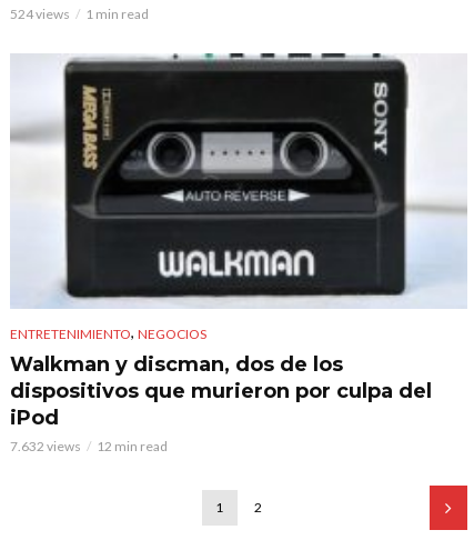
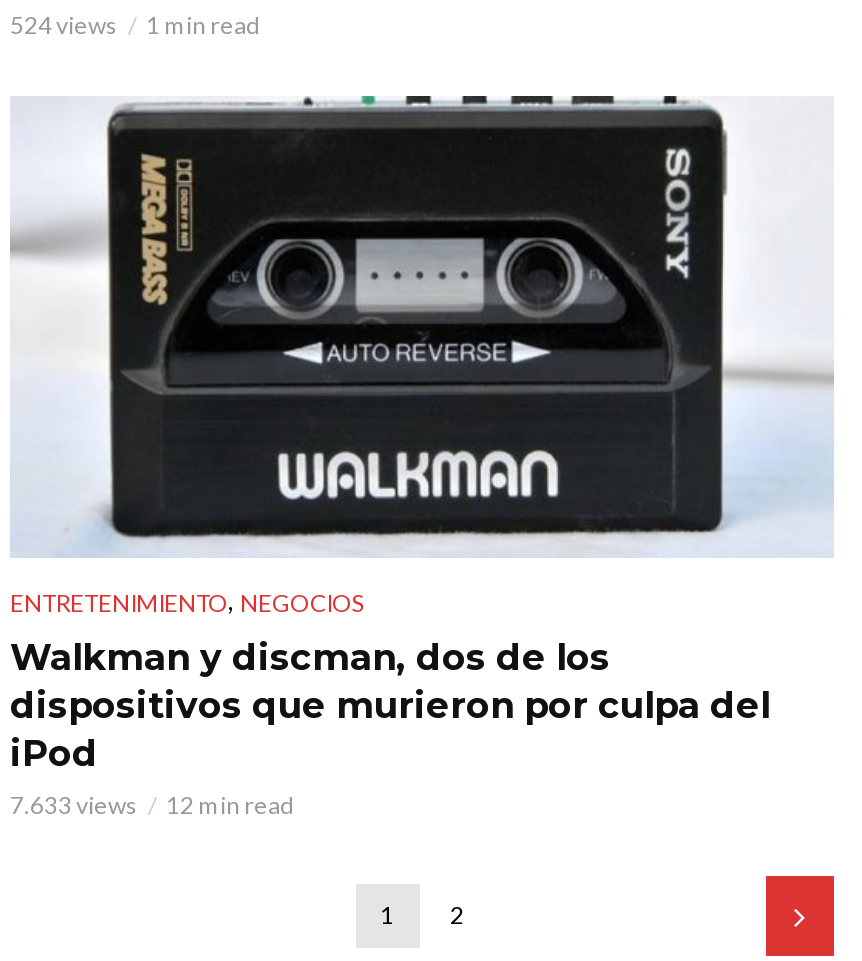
[10,438,168,454] 7.632 views 12 min read -> [10,789,294,819] 7.633 views 12 min read

